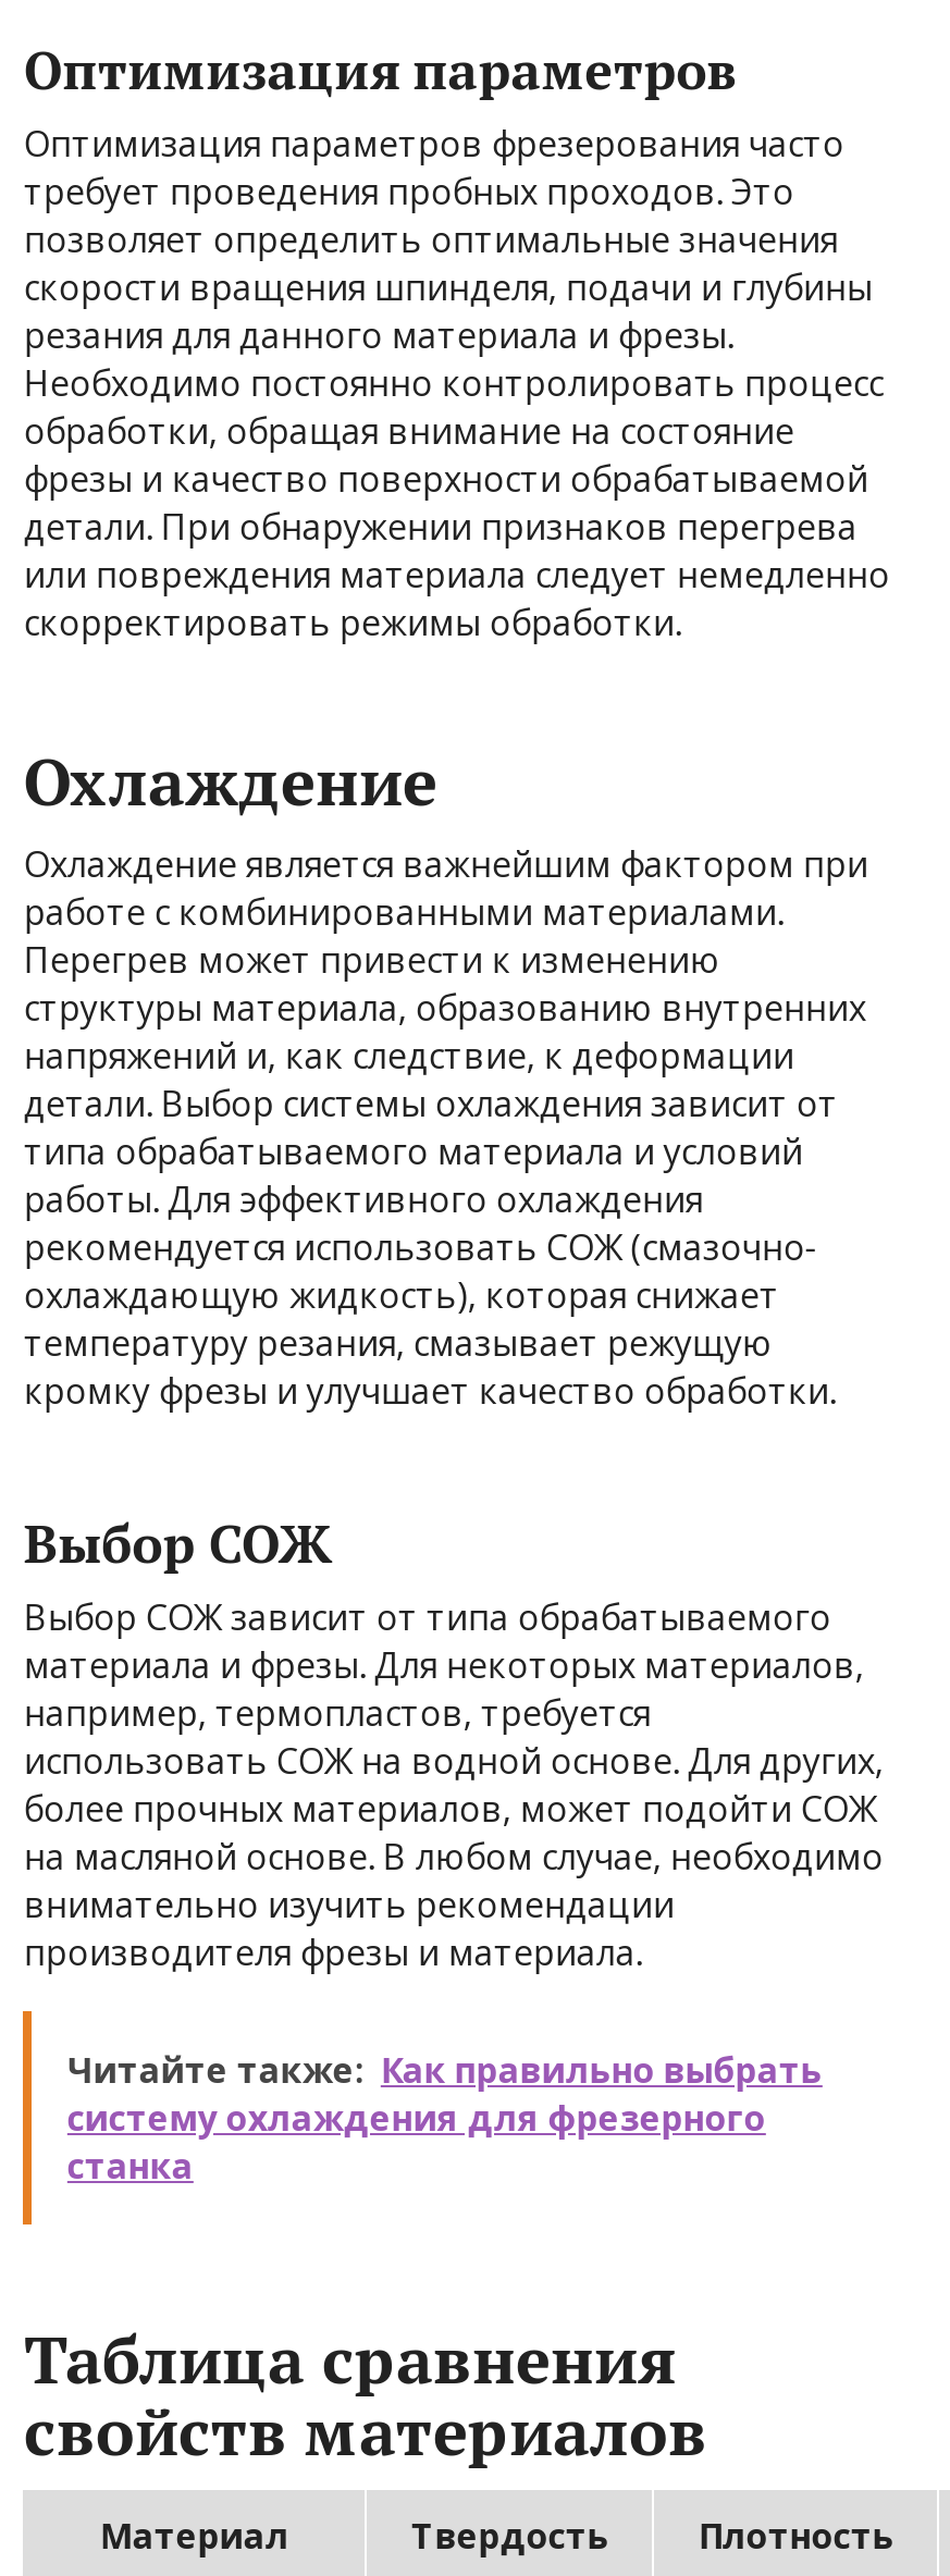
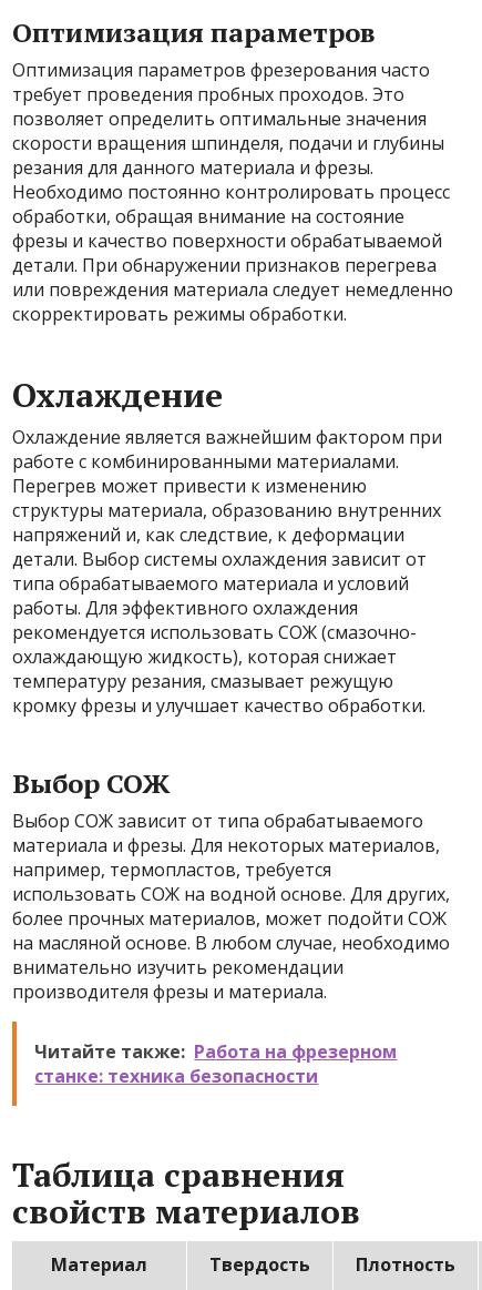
[67,2046,822,2190] Читайте также: Как правильно выбрать | систему охлаждения для фрезерного | станка -> [35,1039,397,1088] Читайте также: Работа на фрезерном | станке: техника безопасности

